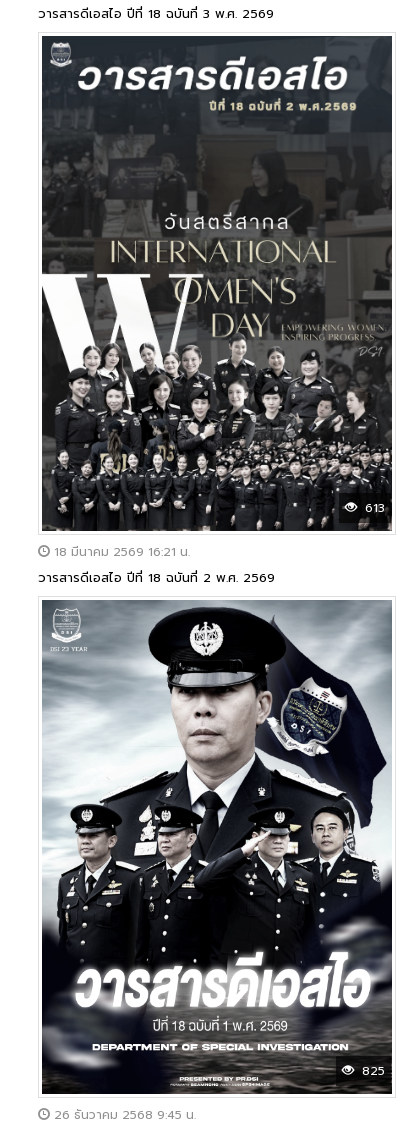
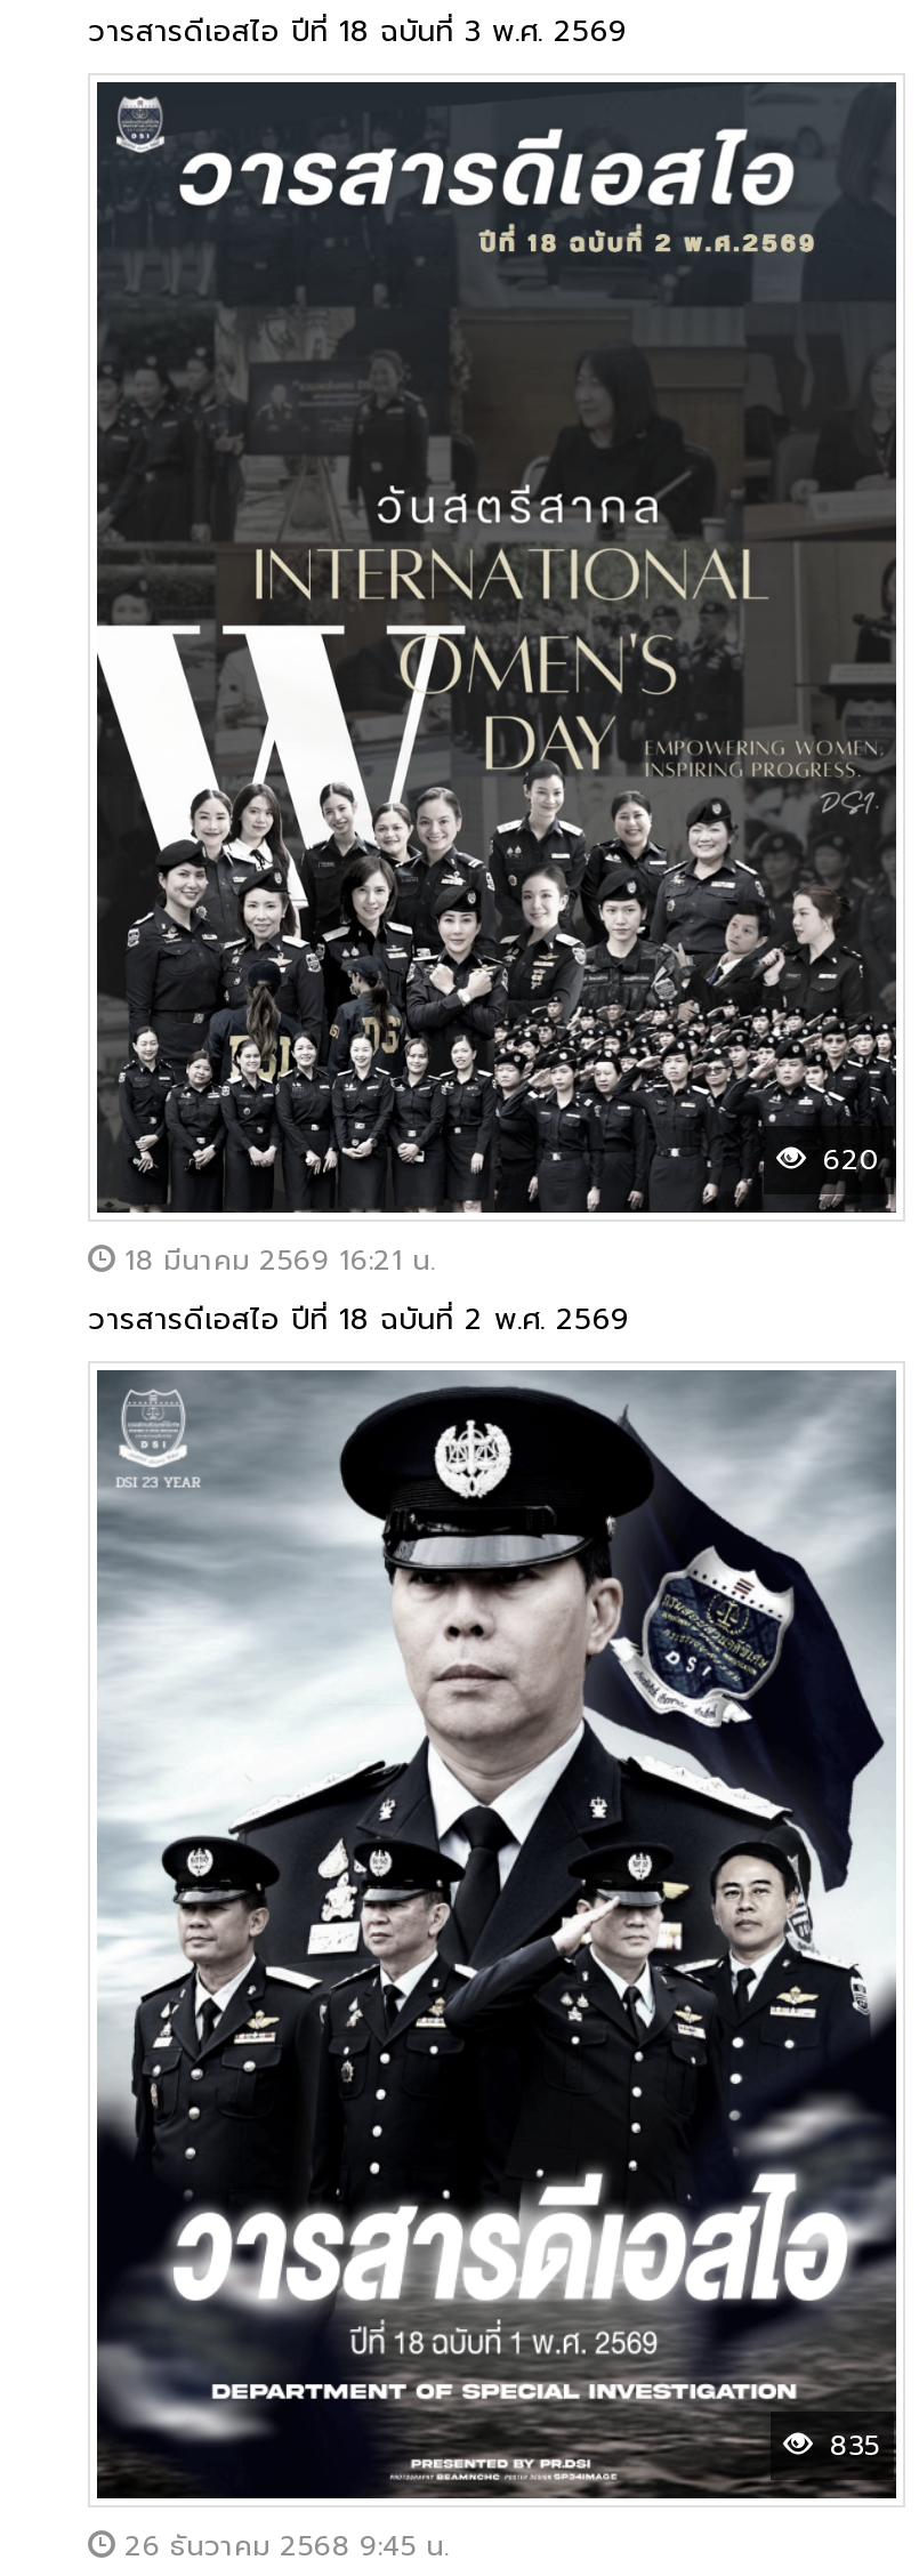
[357,499,385,517] 613 -> [805,1140,880,1181] 620
[354,1062,385,1080] 825 -> [812,2426,880,2467] 835

